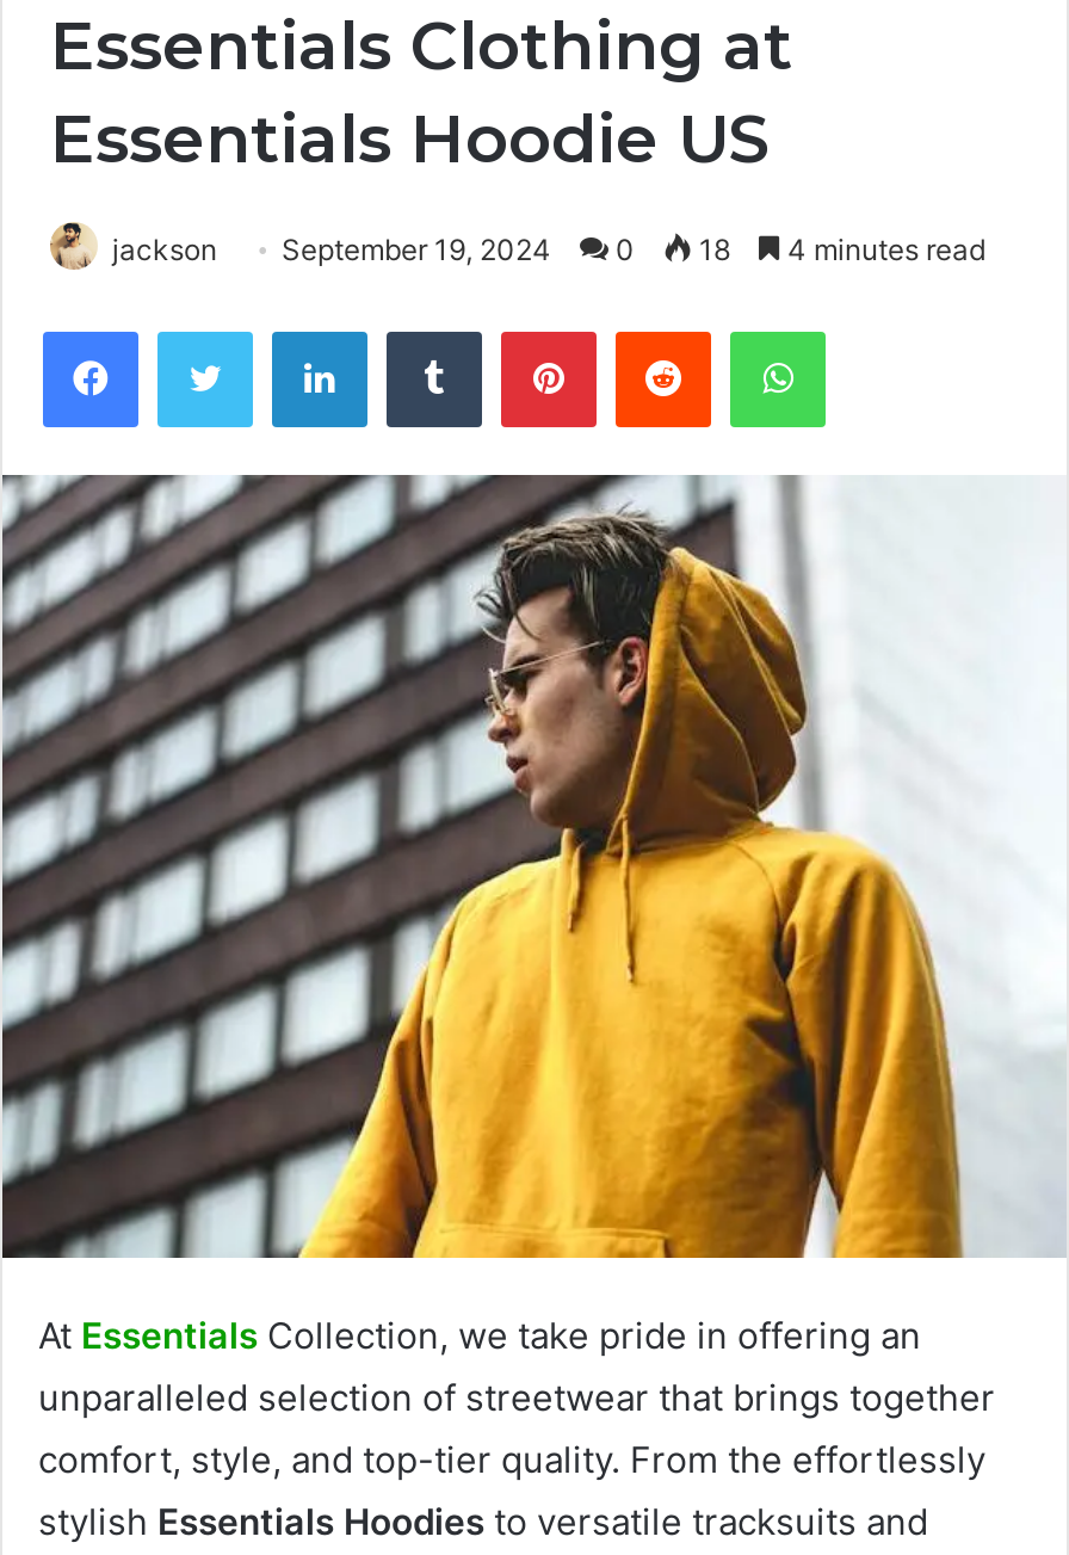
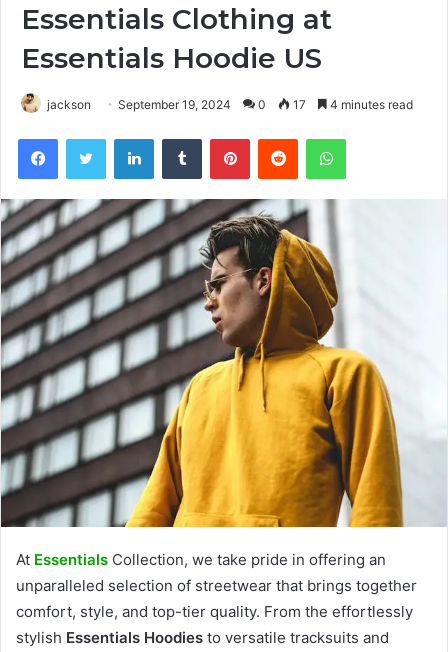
[112,232,985,268] jackson September 19, 2024 0 18 4 minutes read -> [47,97,413,112] jackson September 19, 2024 0 17 4 minutes read

